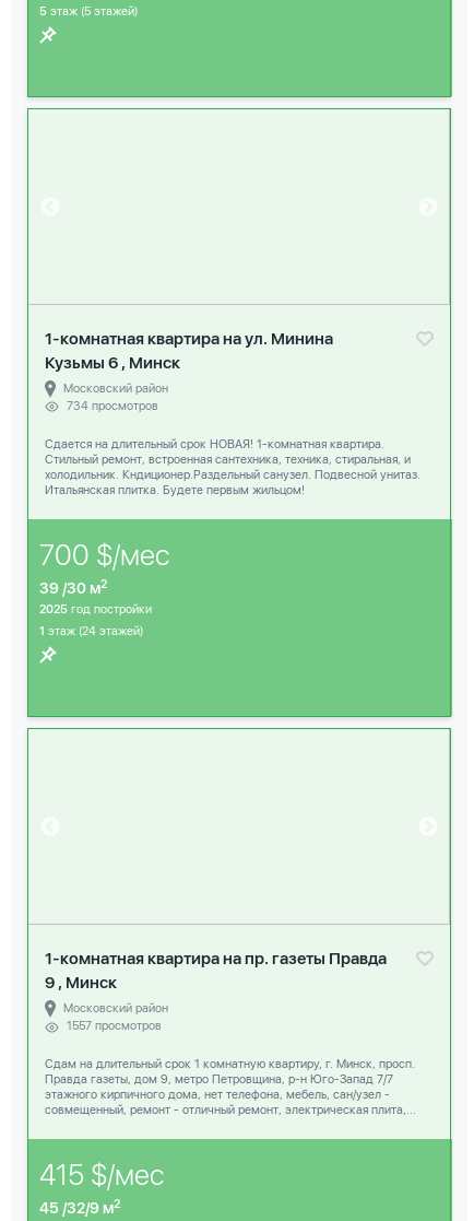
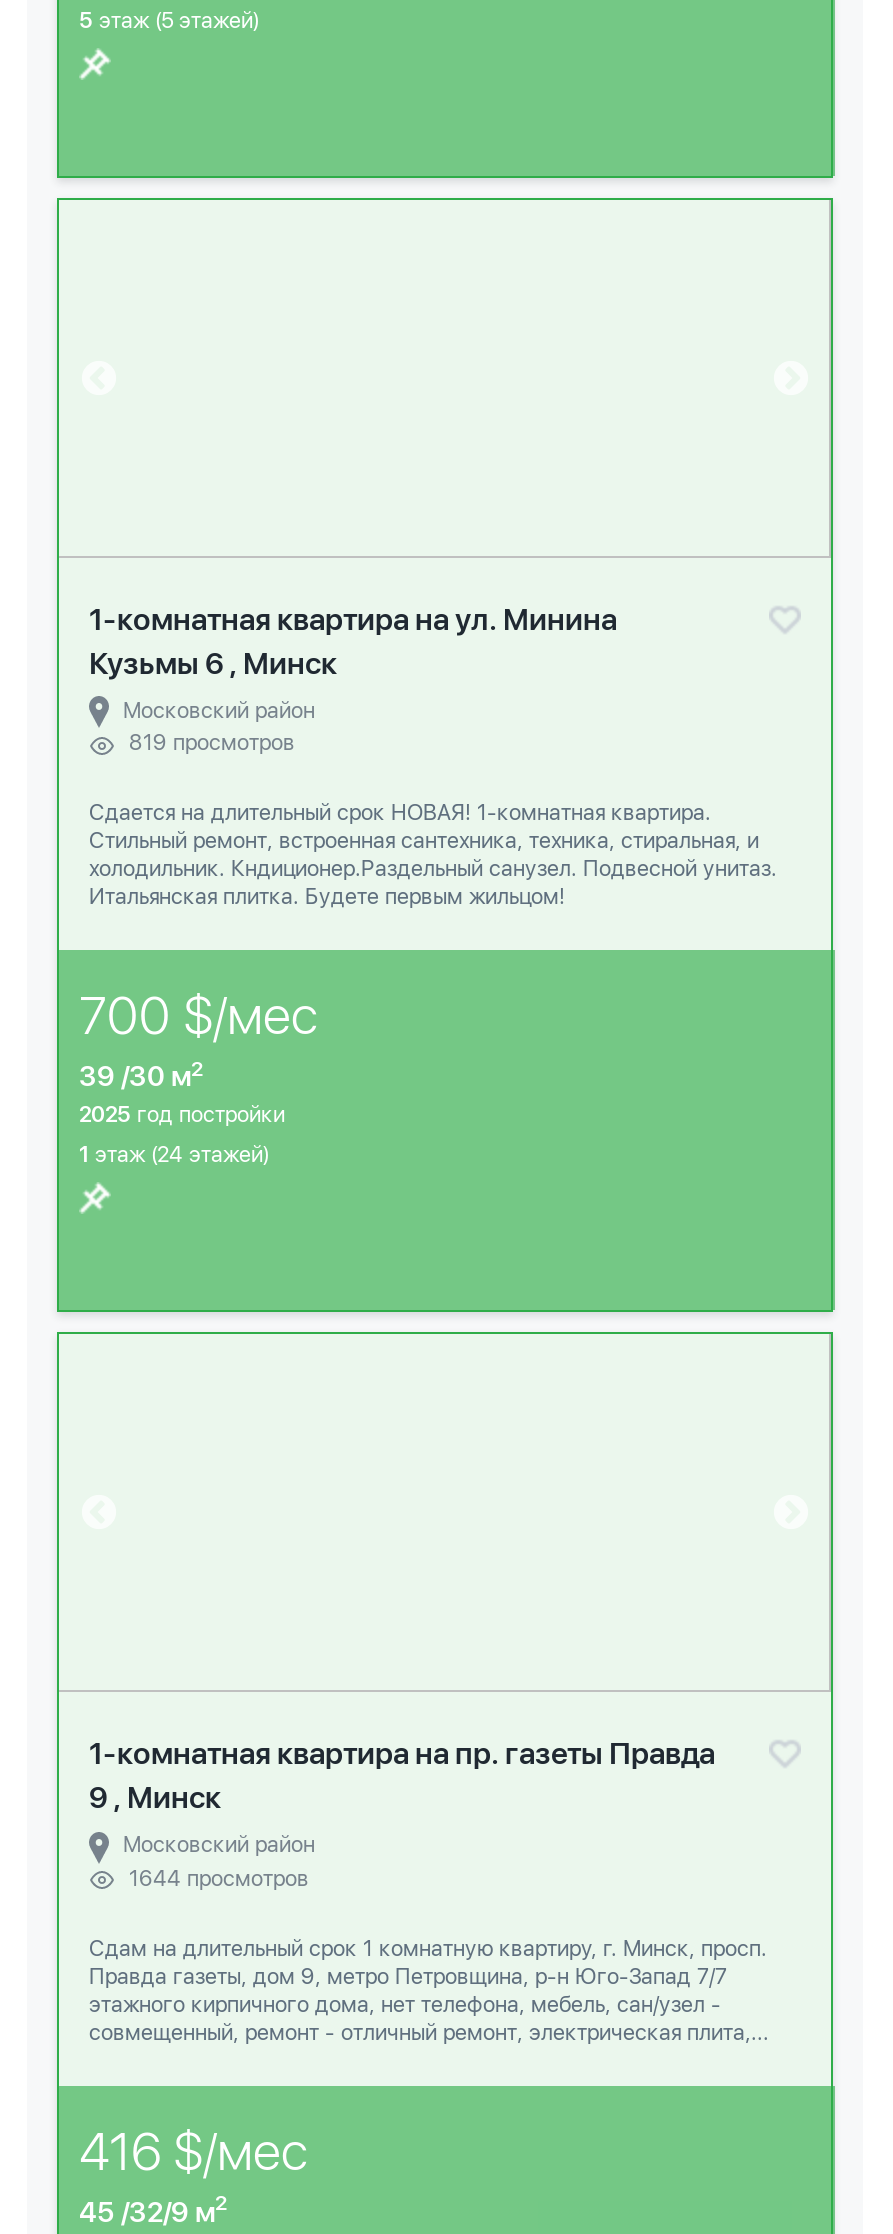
[67,399,158,414] 734 просмотров -> [129,731,295,757] 819 просмотров
[67,1019,162,1033] 1557 просмотров -> [129,1865,309,1891] 1644 просмотров
[39,1158,164,1192] 415 $/мес -> [79,2119,307,2181] 416 $/мес

